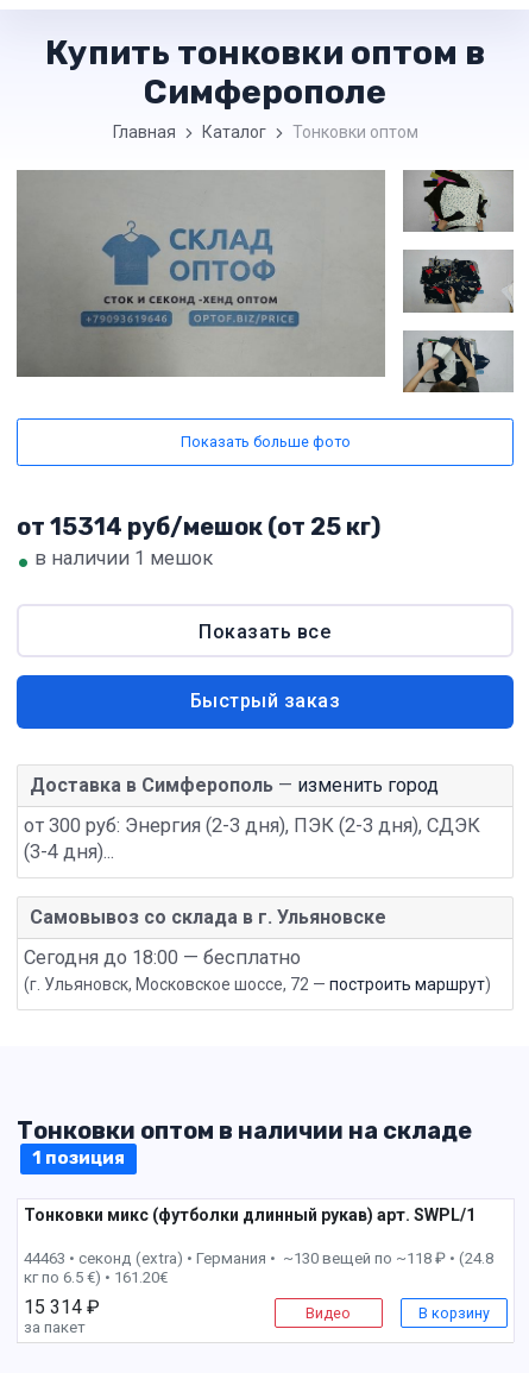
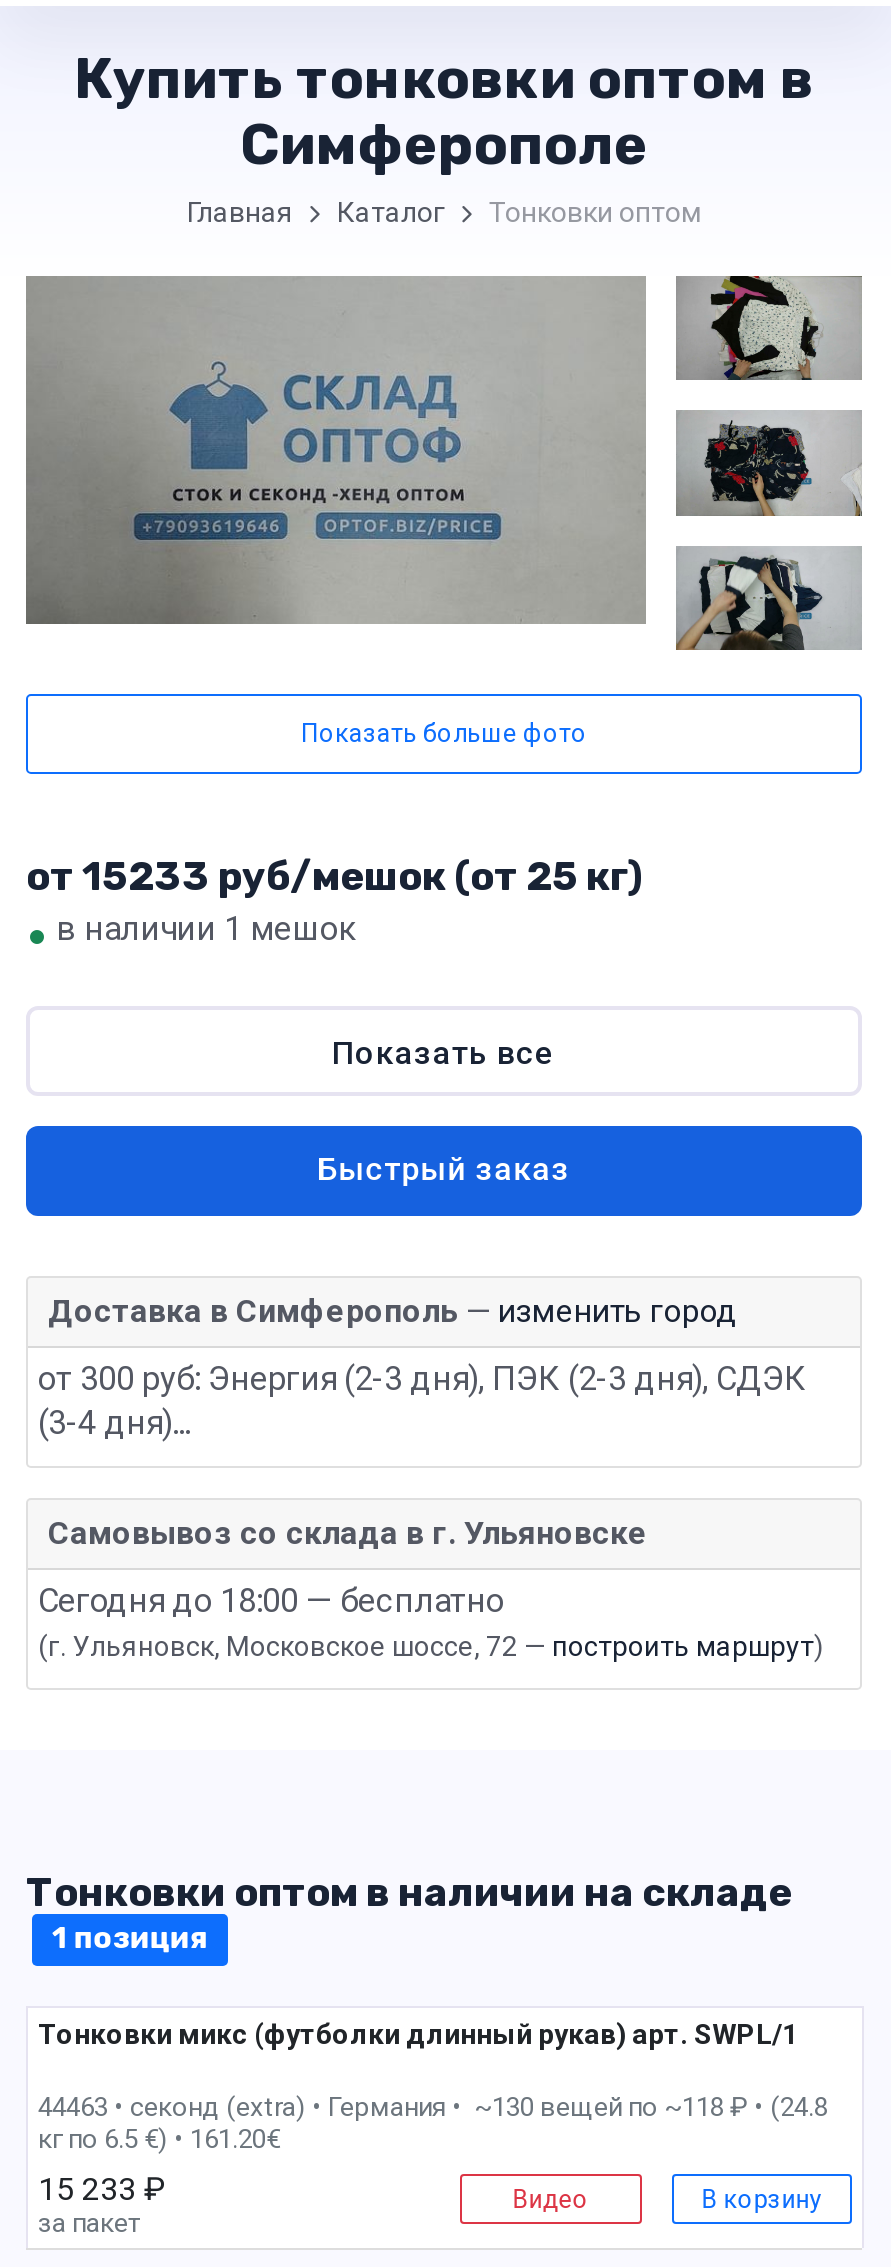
[17,513,380,541] от 15314 руб/мешок (от 25 кг) -> [26,852,644,900] от 15233 руб/мешок (от 25 кг)
[24,1296,100,1318] 15 314 ₽ -> [38,2170,166,2208] 15 233 ₽

